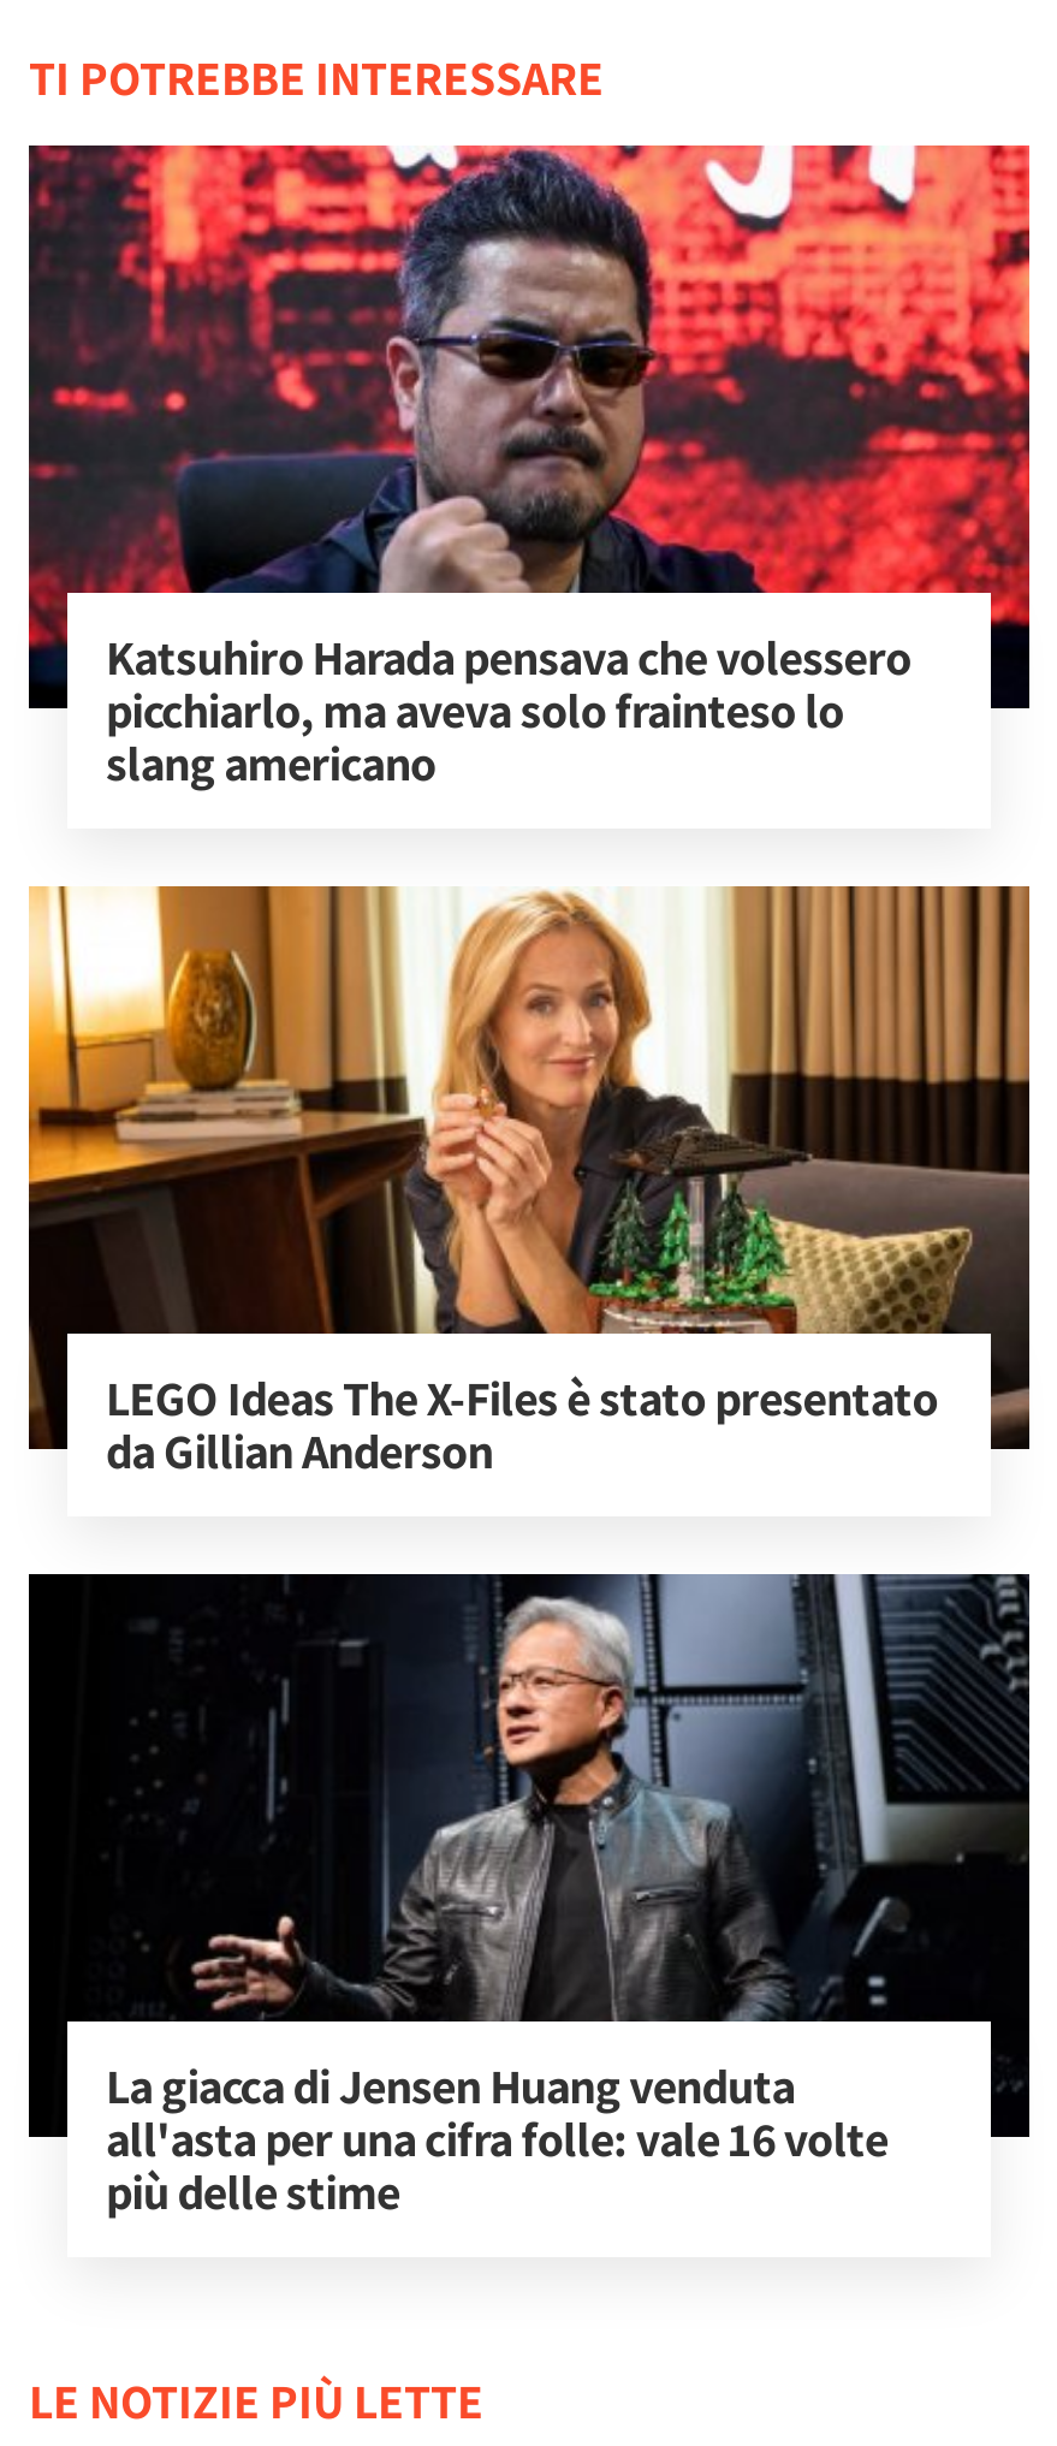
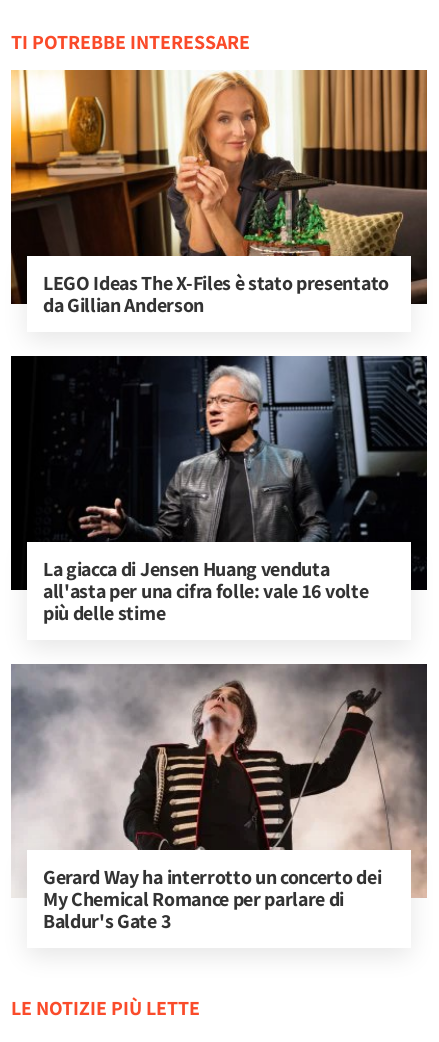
[26,143,1032,795] [image] | Katsuhiro Harada pensava che volessero | picchiarlo, ma aveva solo frainteso lo | slang americano -> none
moved [26,881,1032,2224] -> [10,68,428,626]: [image] | LEGO Ideas The X-Files è stato presentato | da Gillian Anderson | La giacca di Jensen Huang venduta | all'asta per una cifra folle: vale 16 volte | più delle stime
none -> [10,663,428,934] [image] | Gerard Way ha interrotto un concerto dei | My Chemical Romance per parlare di | Baldur's Gate 3

